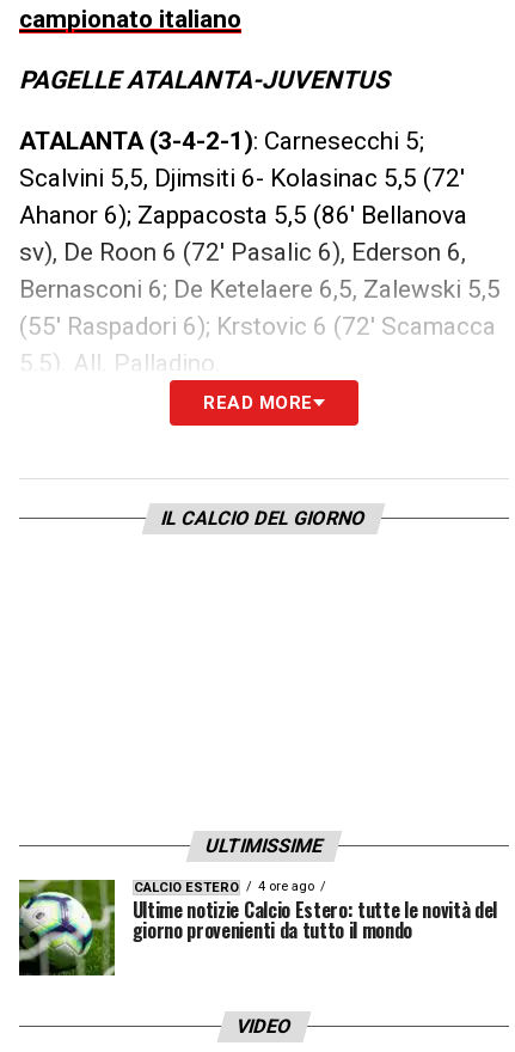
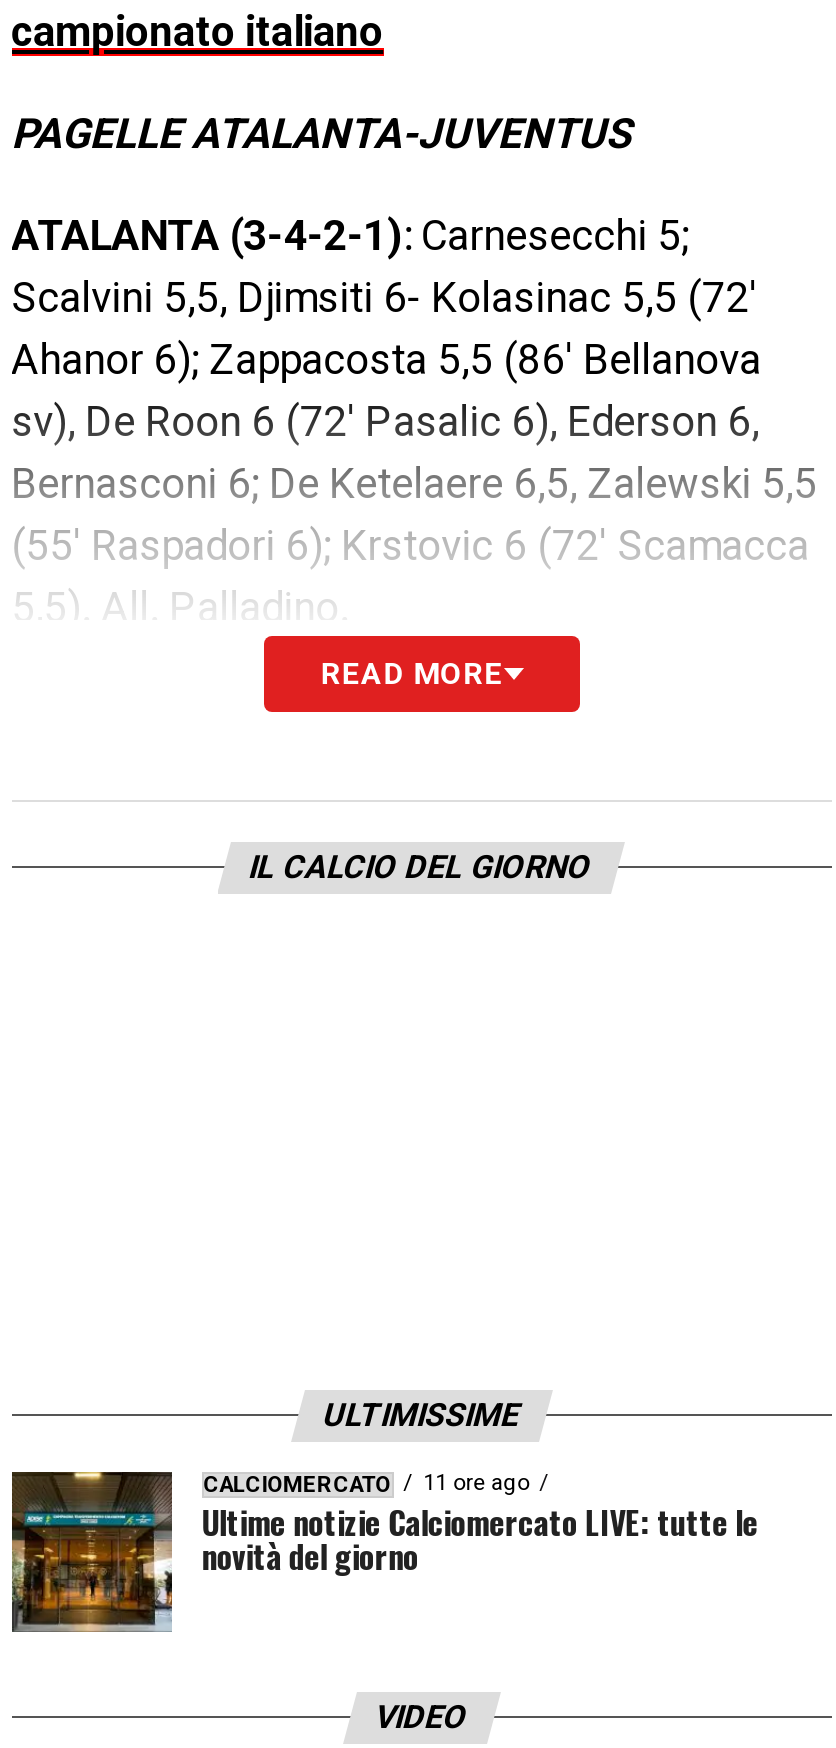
[18,878,497,975] [image] | CALCIO ESTERO | 4 ore ago | Ultime notizie Calcio Estero: tutte le novità del | giorno provenienti da tutto il mondo -> [10,1470,758,1634] [image] | CALCIOMERCATO | 11 ore ago | Ultime notizie Calciomercato LIVE: tutte le | novità del giorno

